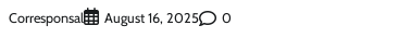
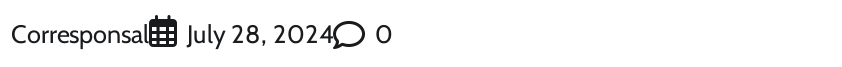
[104,10,199,26] August 16, 2025 -> [187,19,333,49] July 28, 2024

